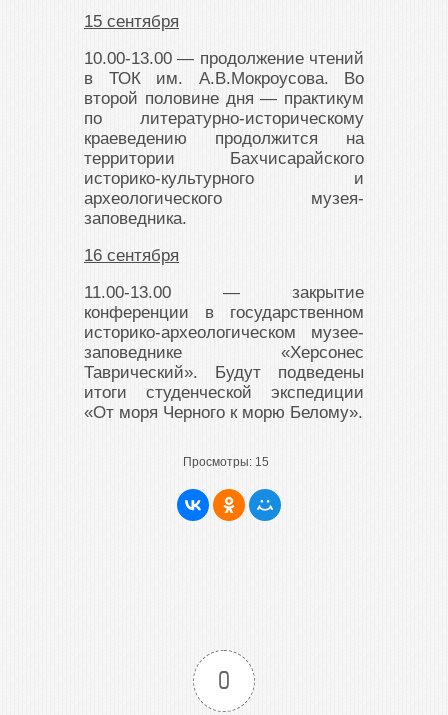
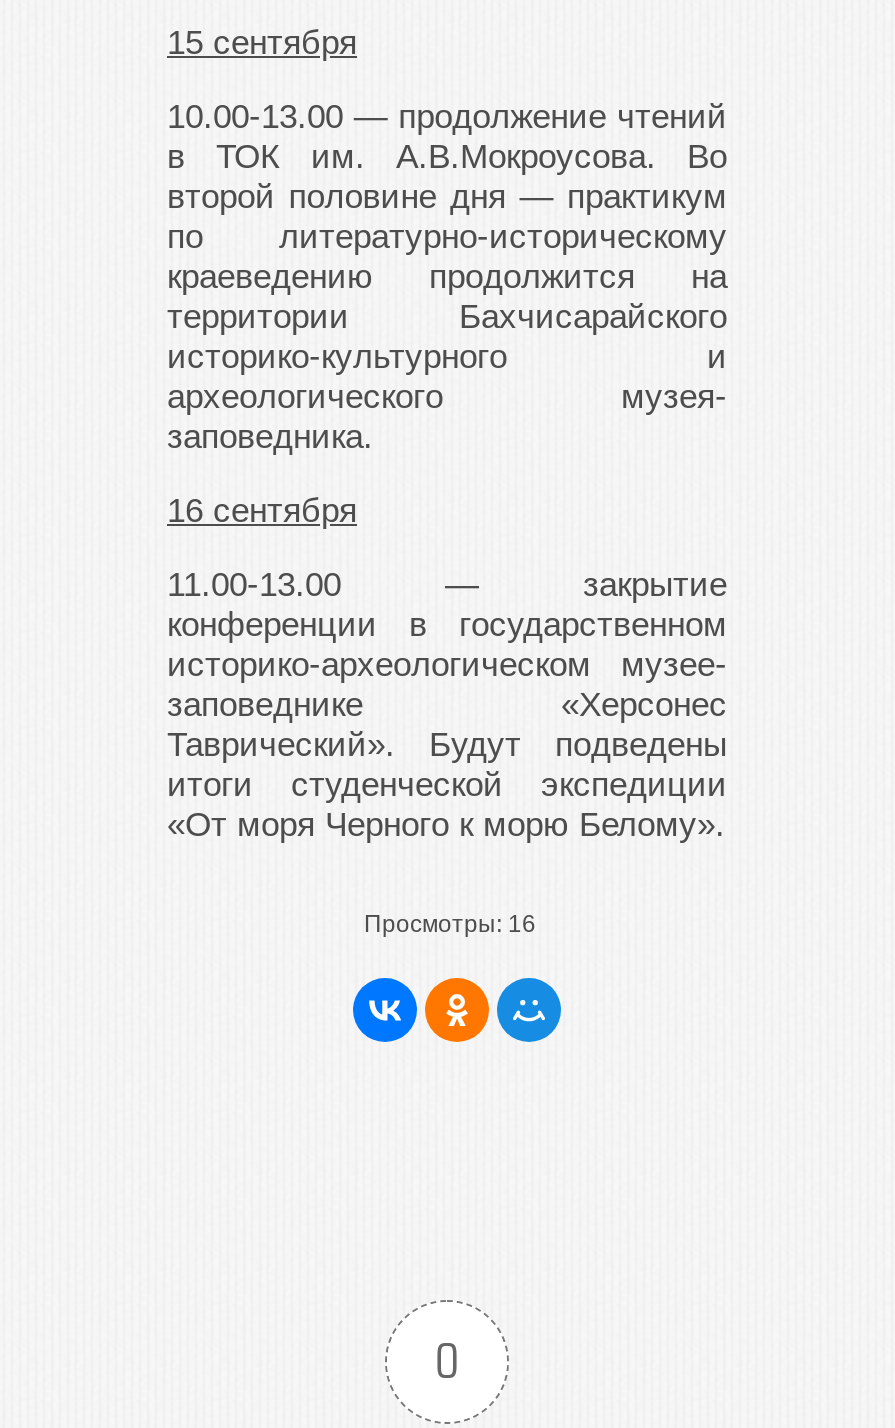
[182,455,268,469] Просмотры: 15 -> [364,910,536,938] Просмотры: 16

